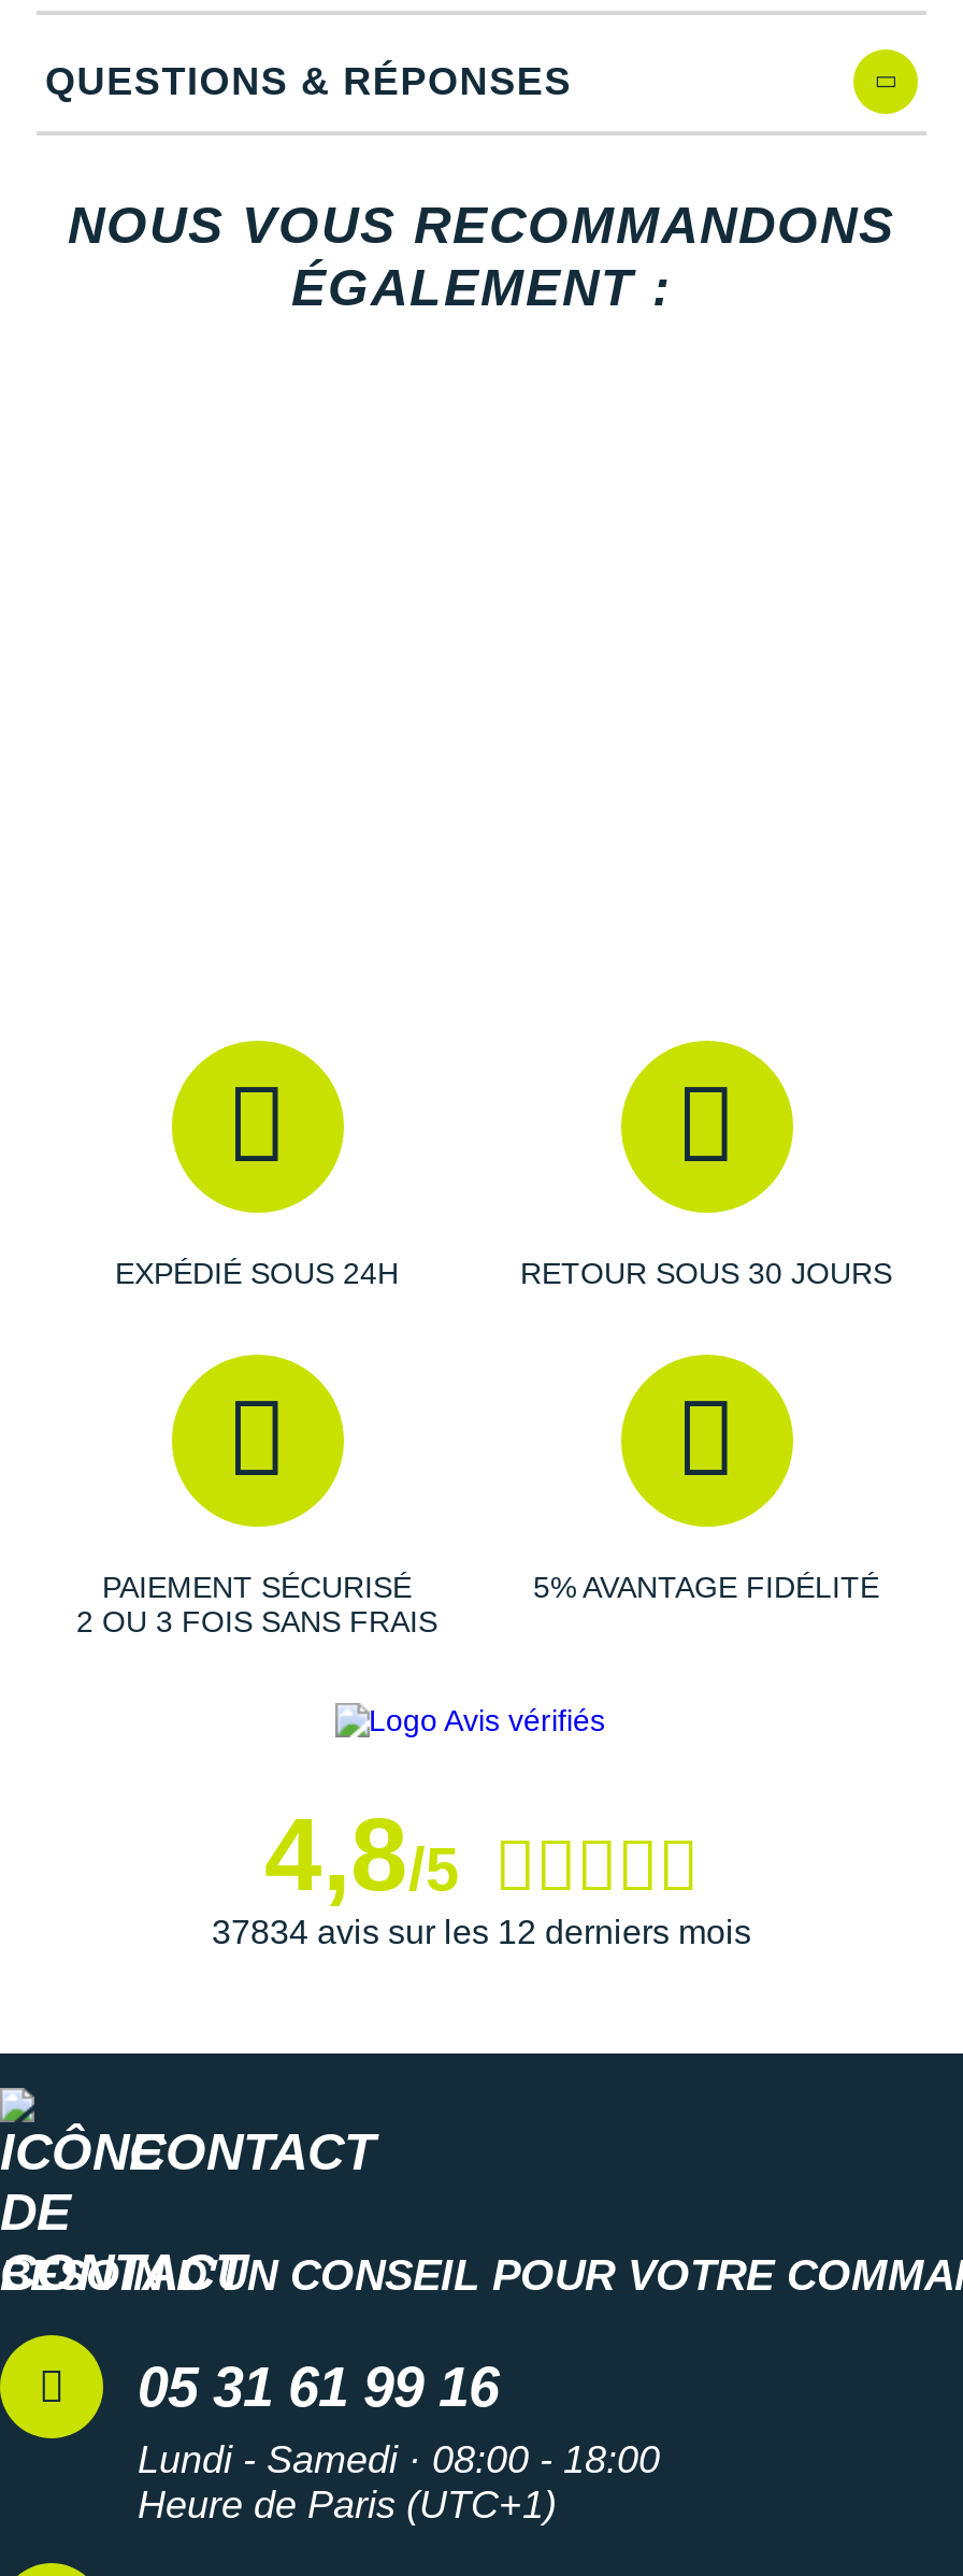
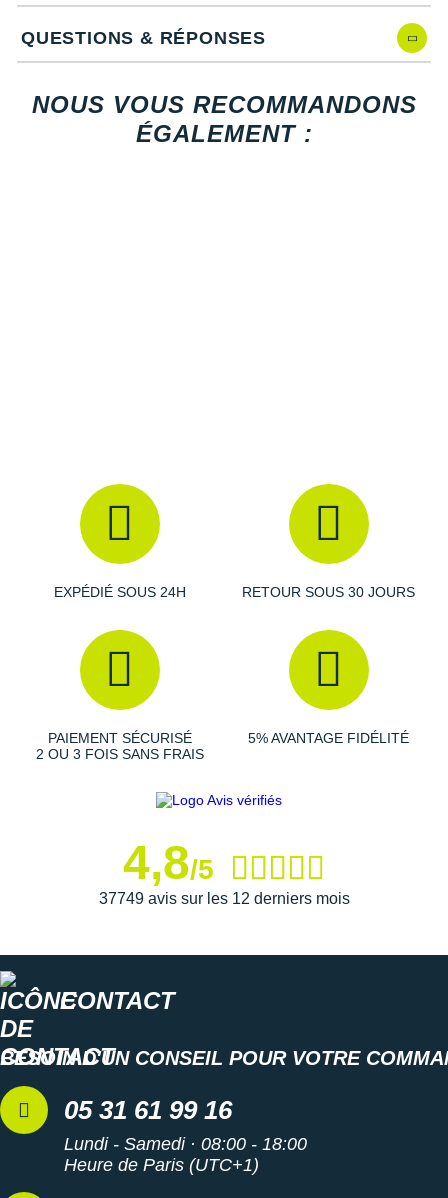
[212,1914,751,1951] 37834 avis sur les 12 derniers mois -> [98,890,349,907] 37749 avis sur les 12 derniers mois

